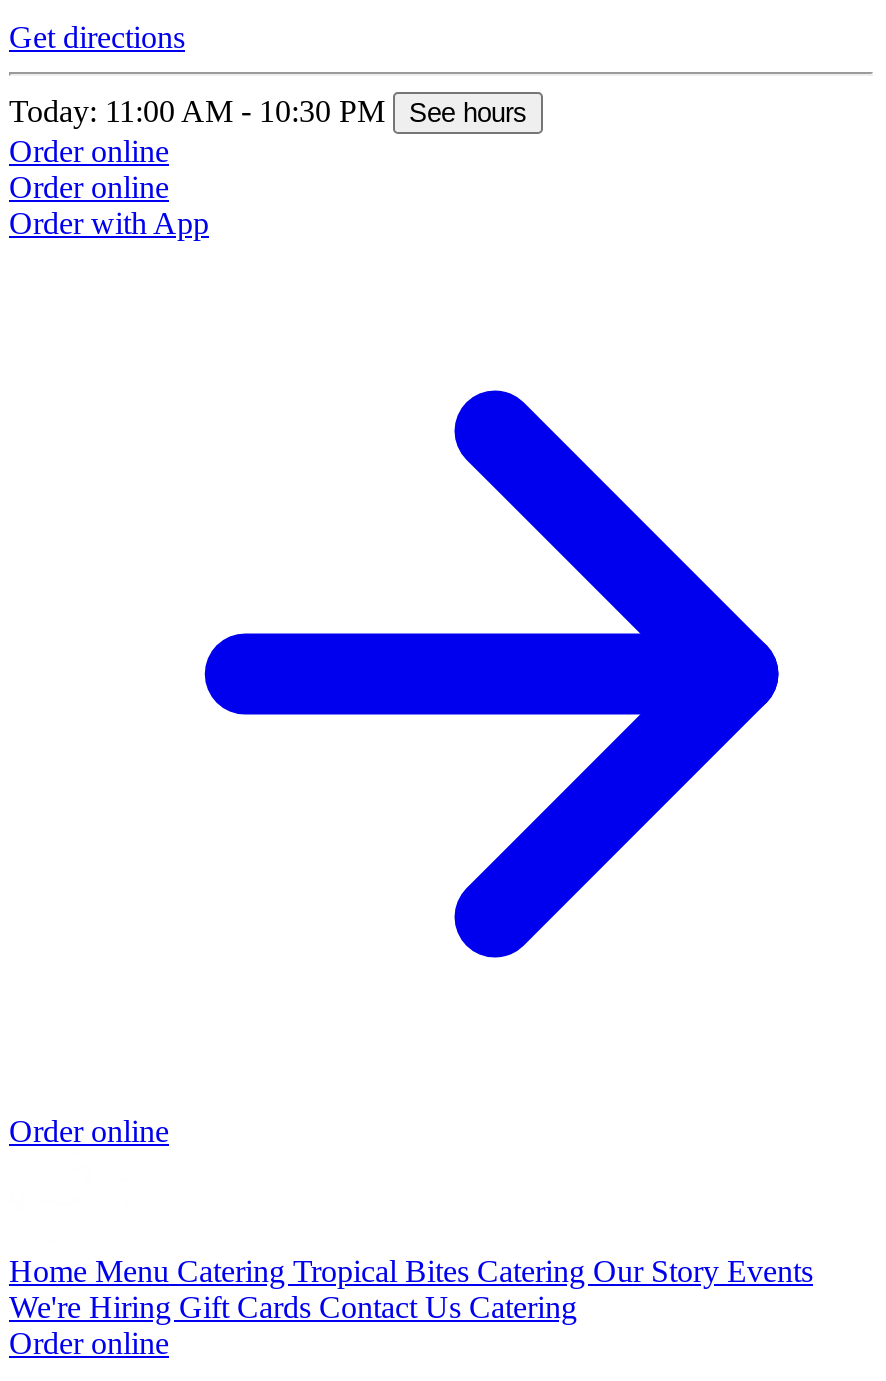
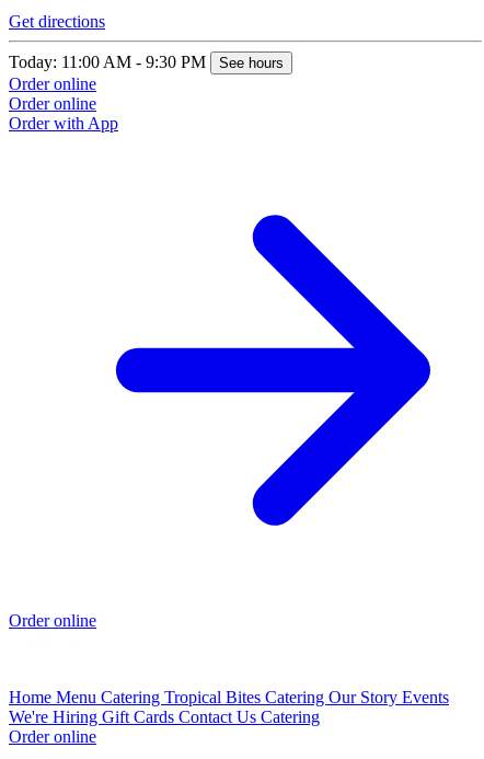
[9,95,527,129] Today: 11:00 AM - 10:30 PM See hours -> [9,52,284,71] Today: 11:00 AM - 9:30 PM See hours

